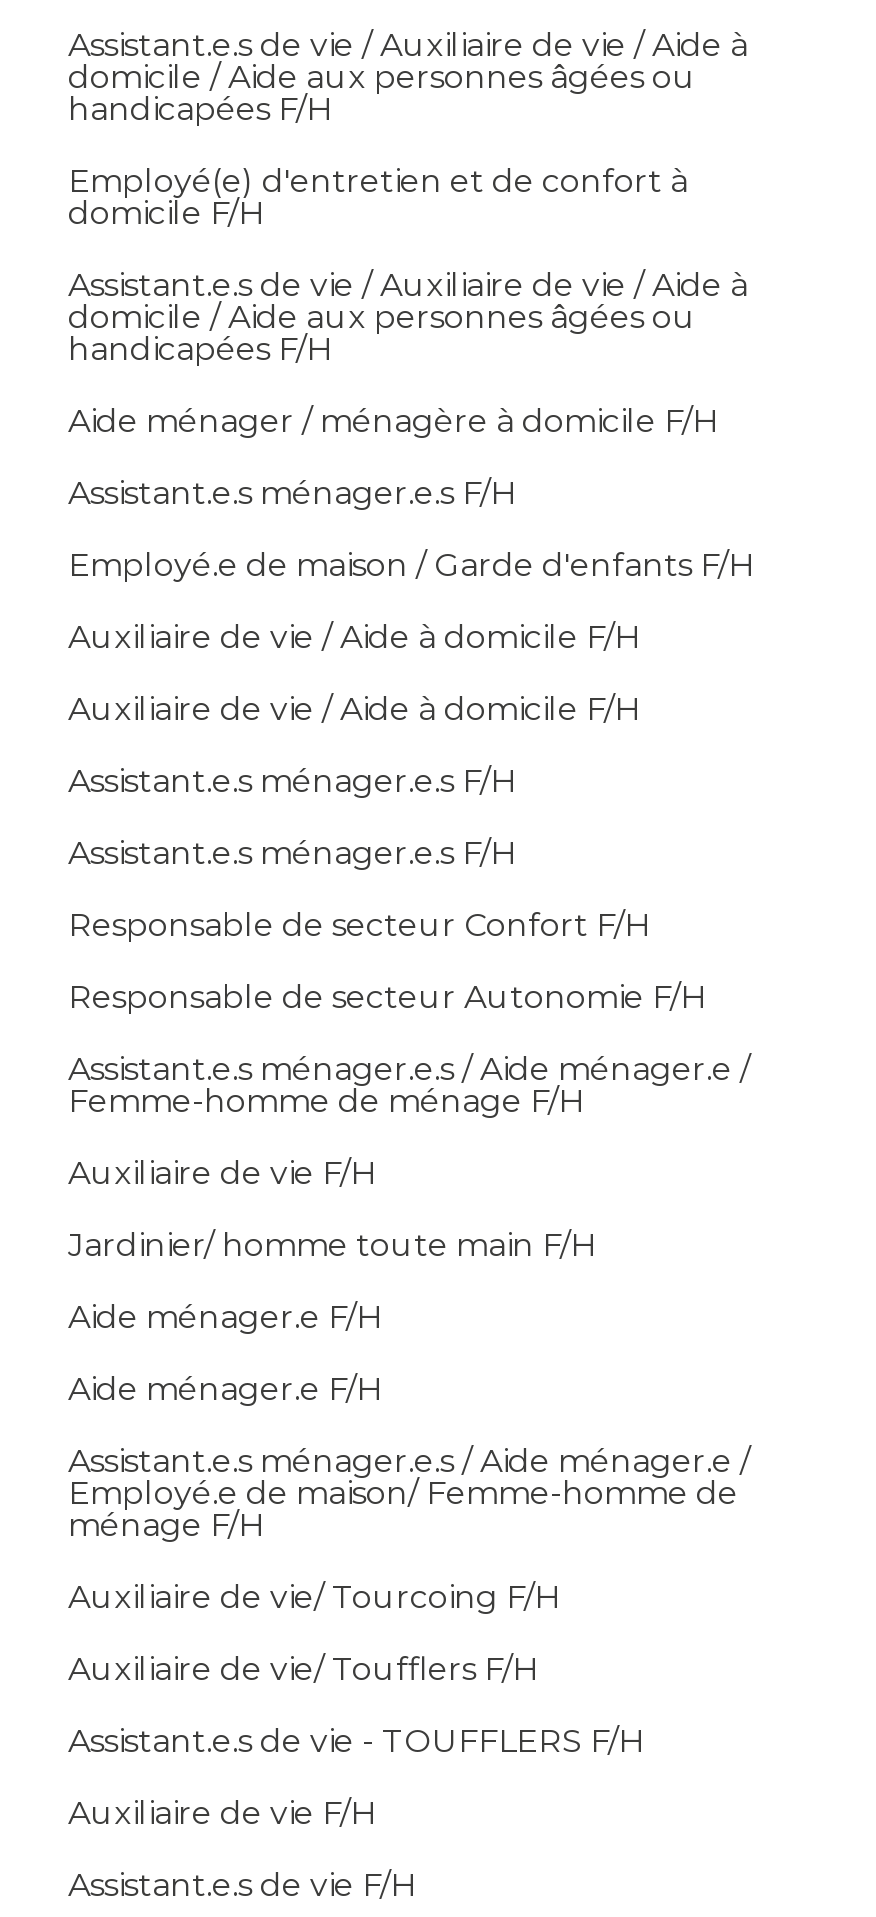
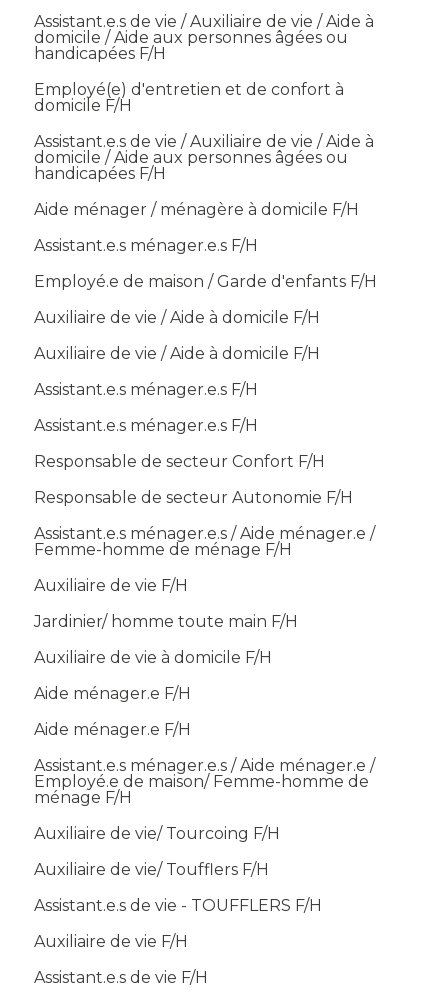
none -> [34,648,272,667] Auxiliaire de vie à domicile F/H

